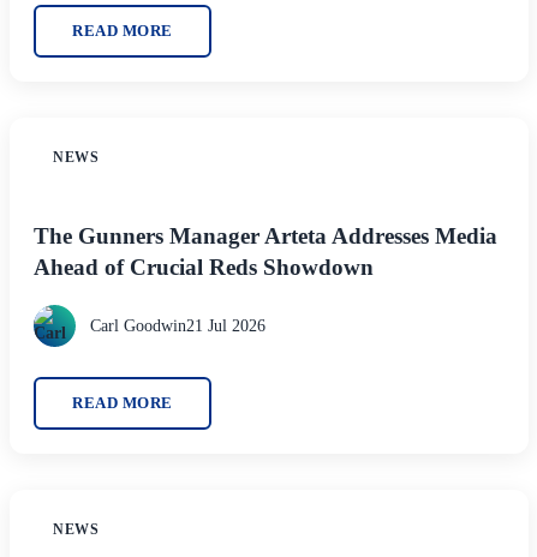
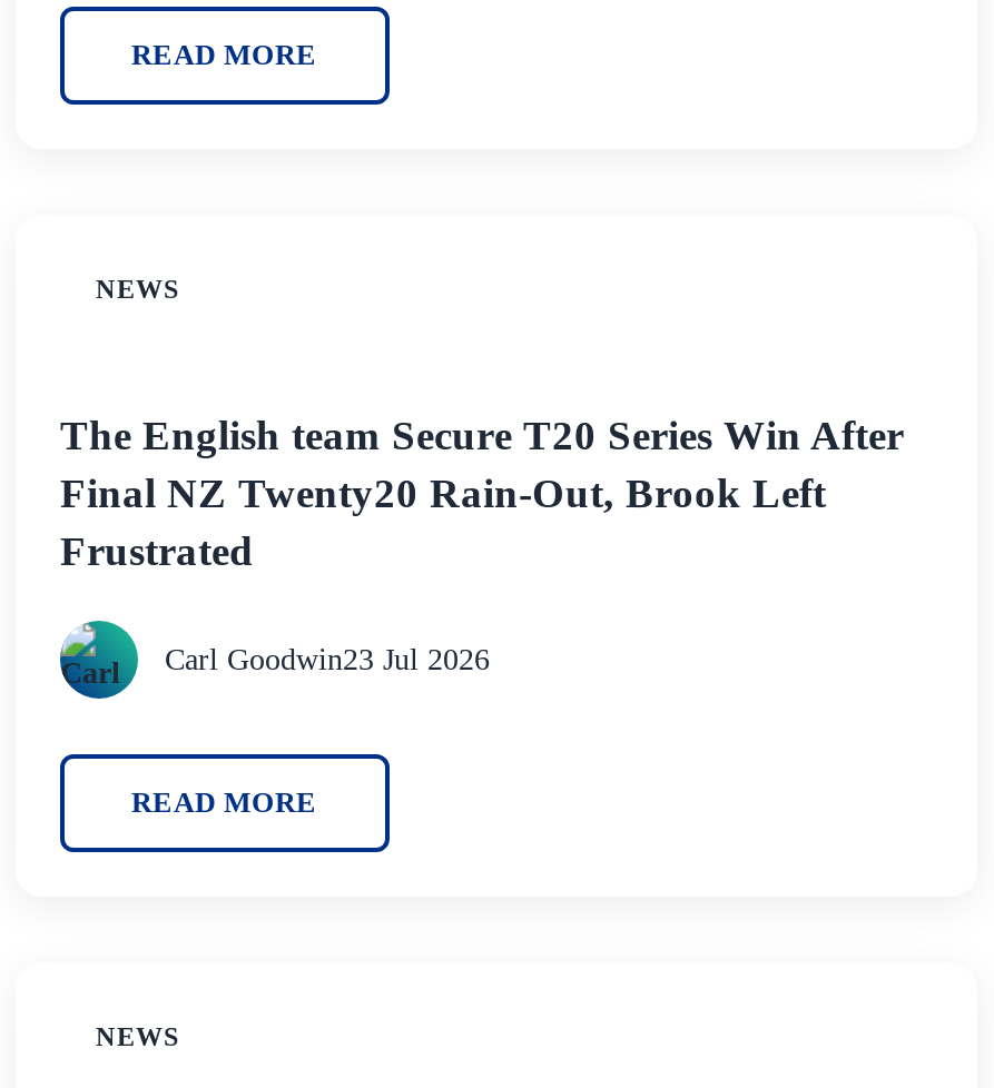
[34,223,497,279] The Gunners Manager Arteta Addresses Media | Ahead of Crucial Reds Showdown -> [60,411,904,573] The English team Secure T20 Series Win After | Final NZ Twenty20 Rain-Out, Brook Left | Frustrated
[90,317,265,335] Carl Goodwin21 Jul 2026 -> [165,643,490,676] Carl Goodwin23 Jul 2026

